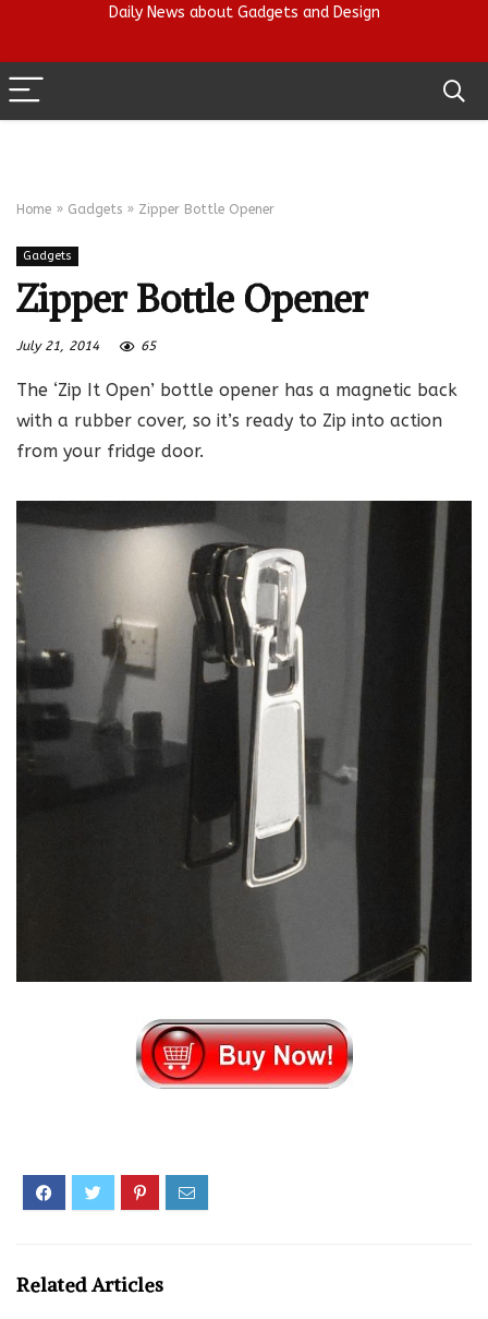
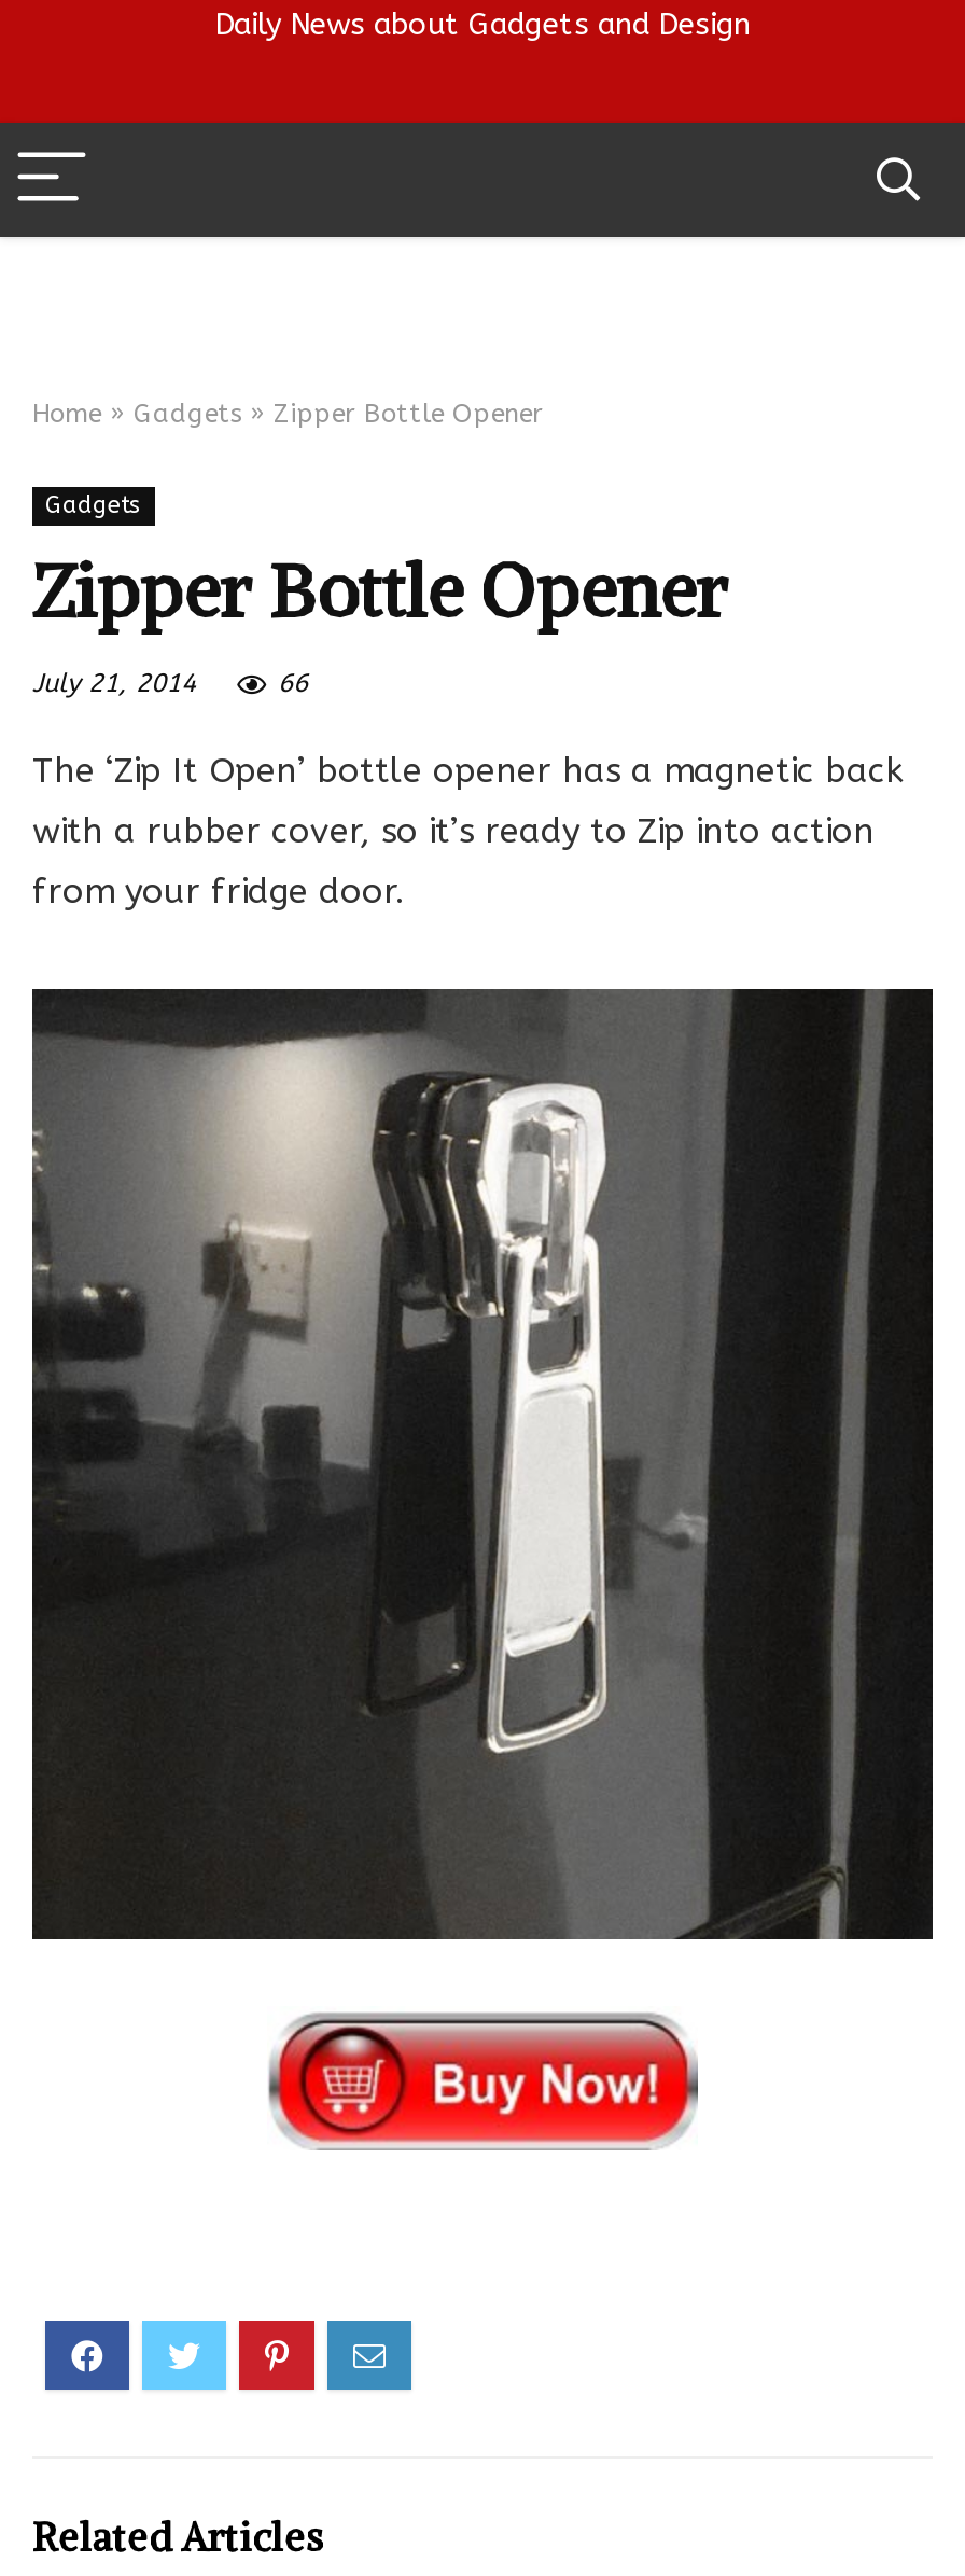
[141,338,156,353] 65 -> [278,668,308,698] 66

